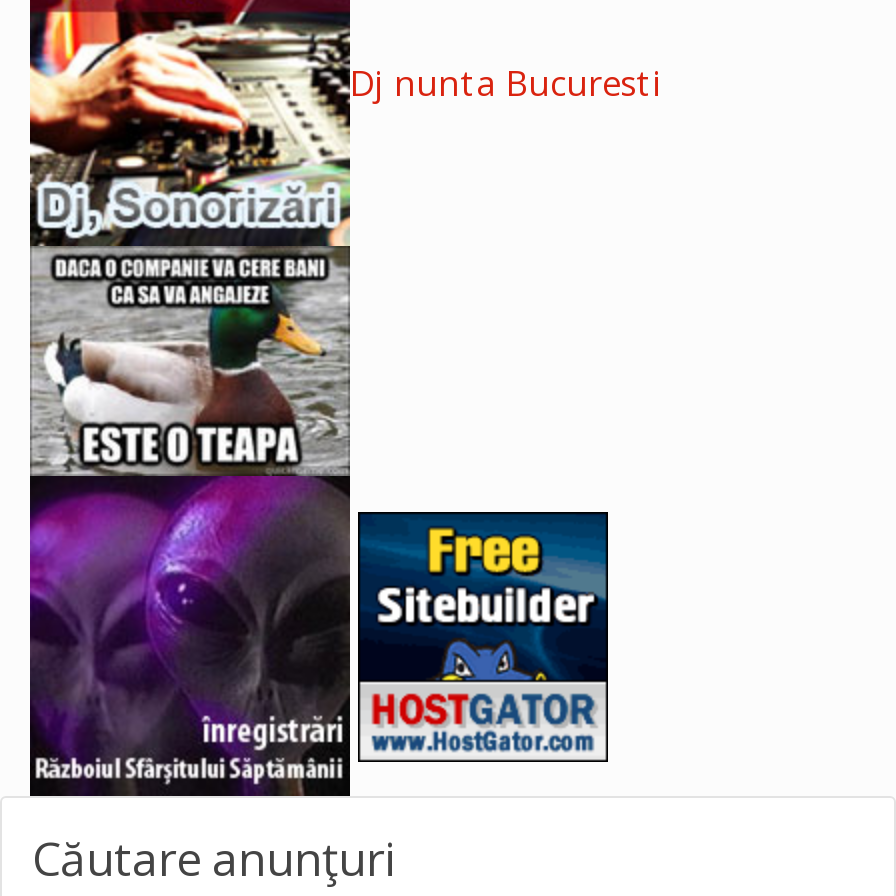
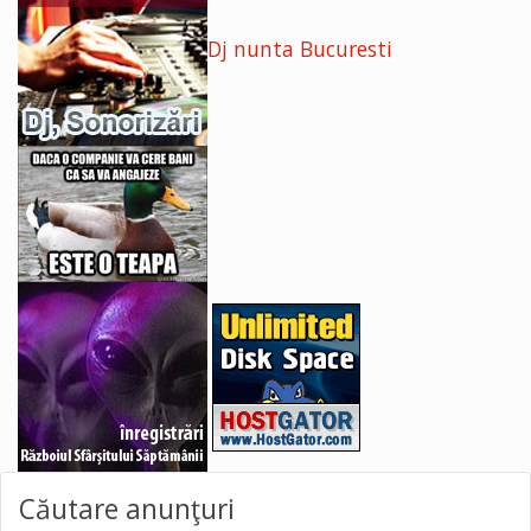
[372,528,598,628] [image] -> [220,312,356,375] [image]

